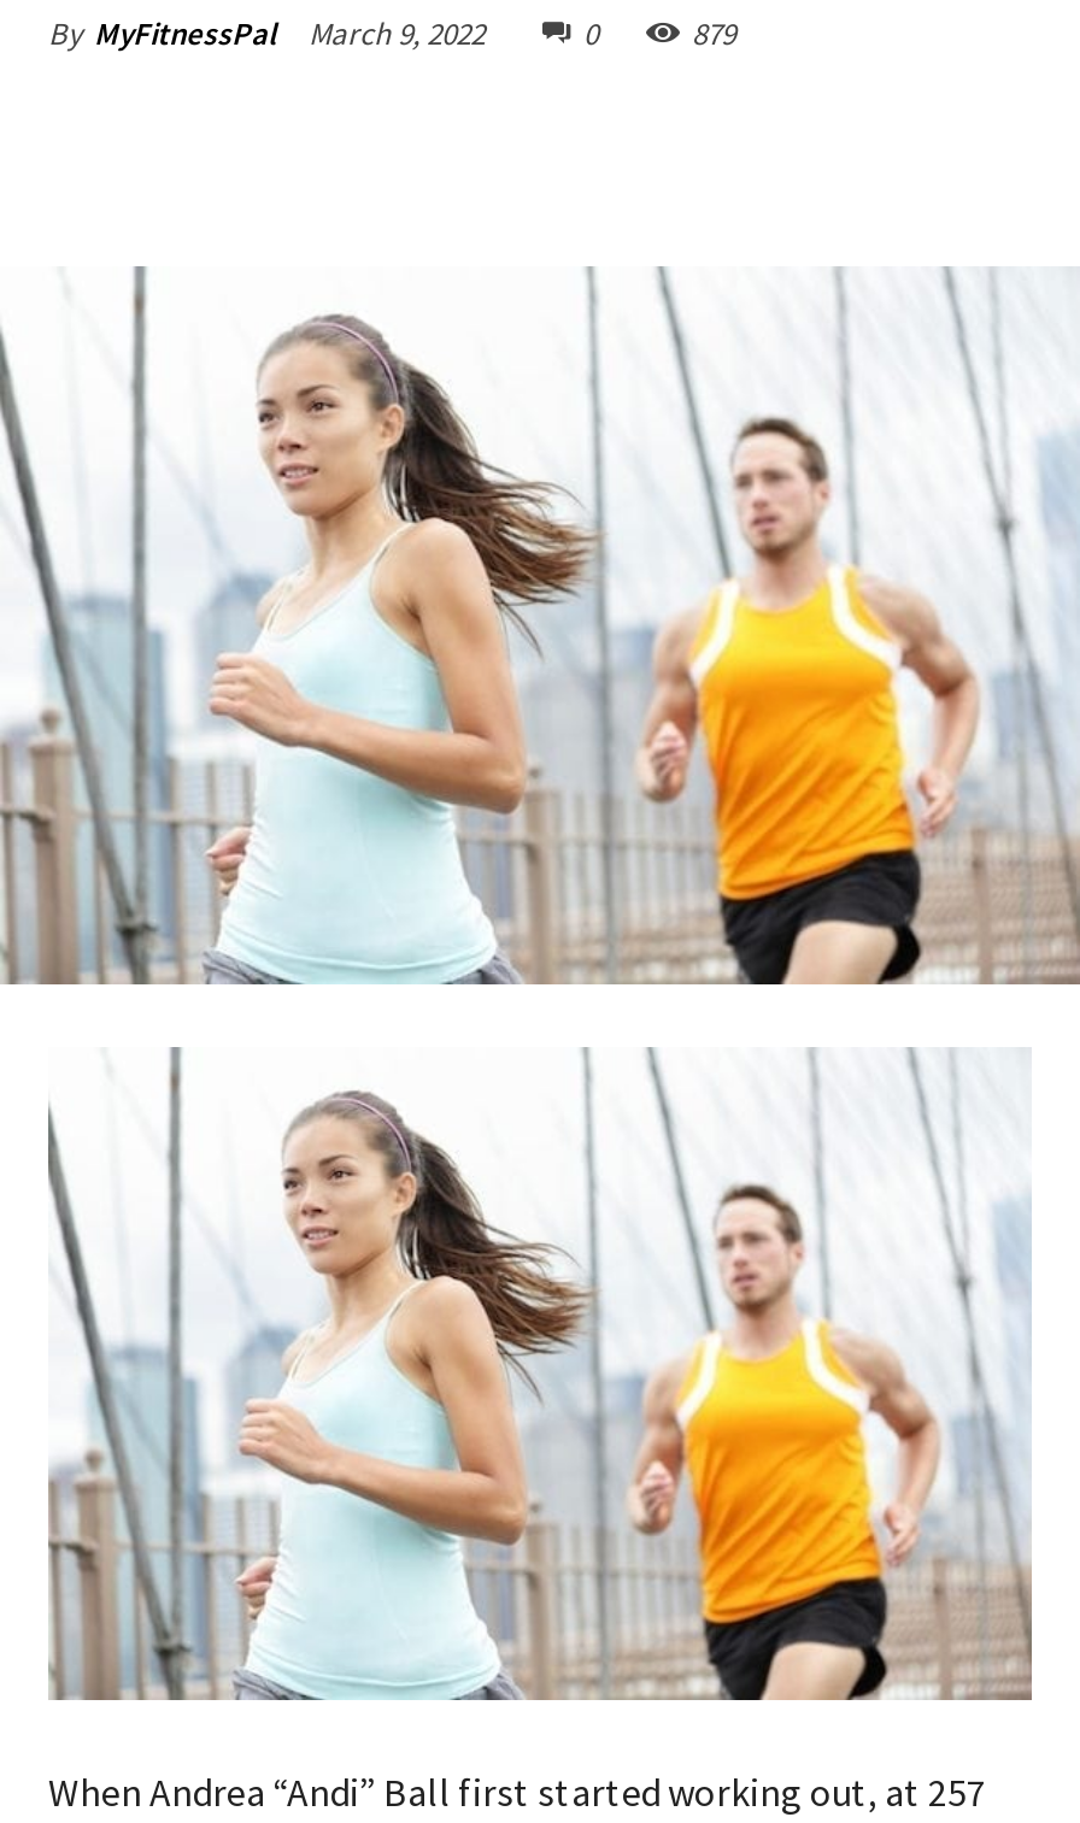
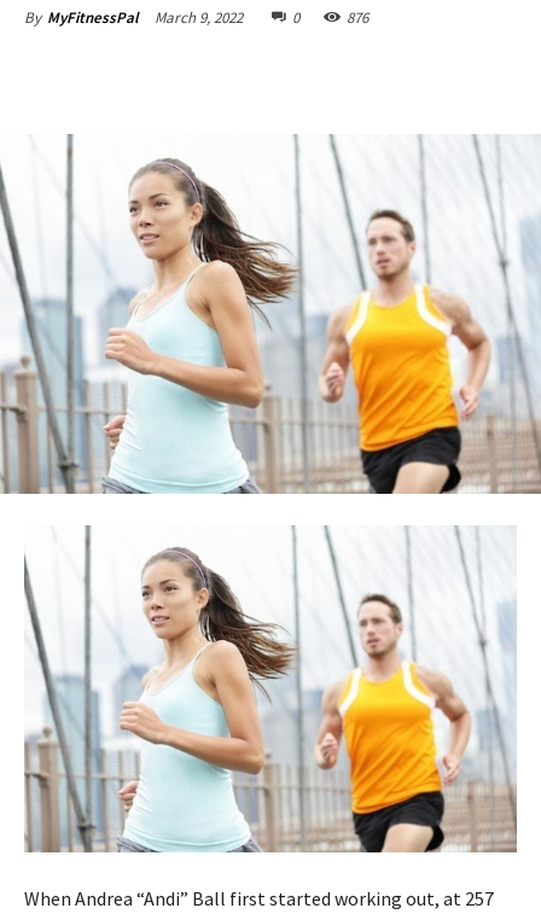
[692,12,735,53] 879 -> [347,7,368,27] 876

